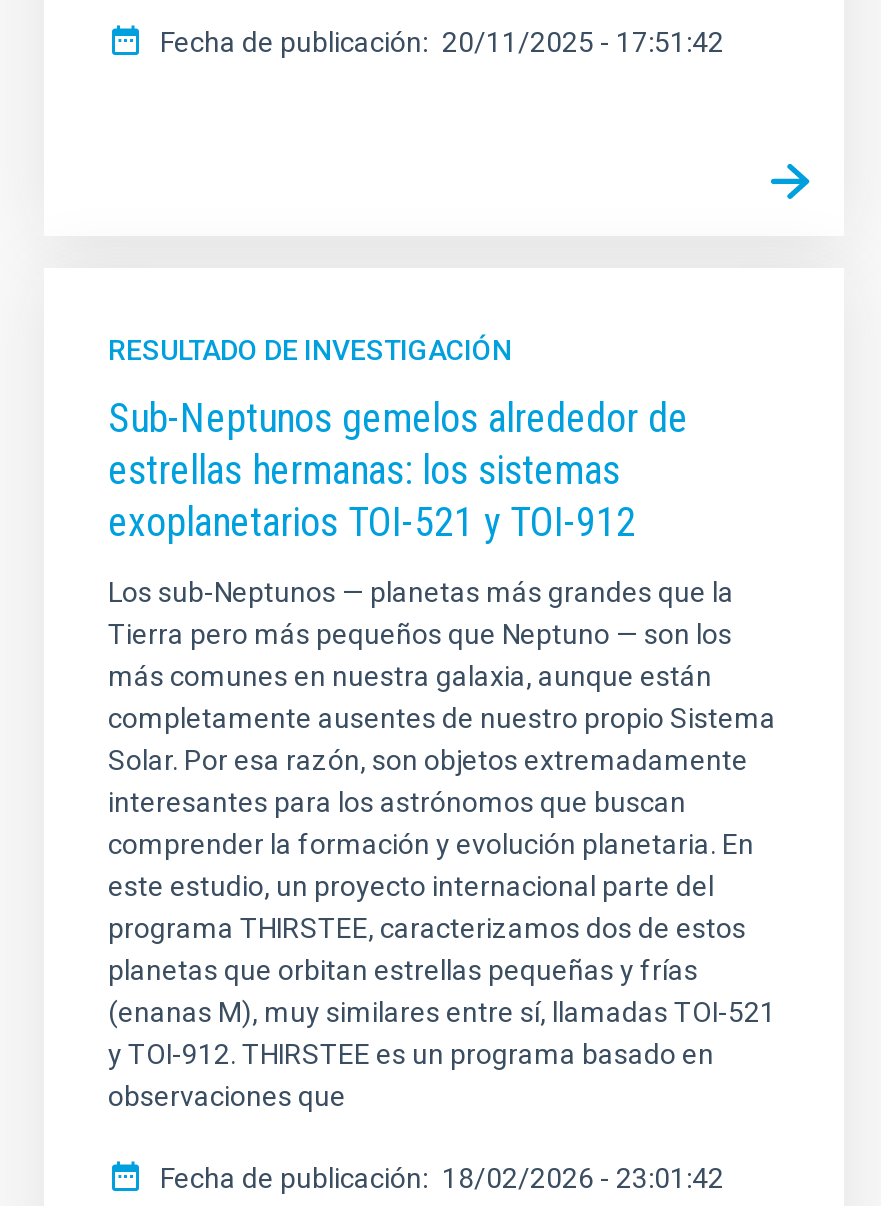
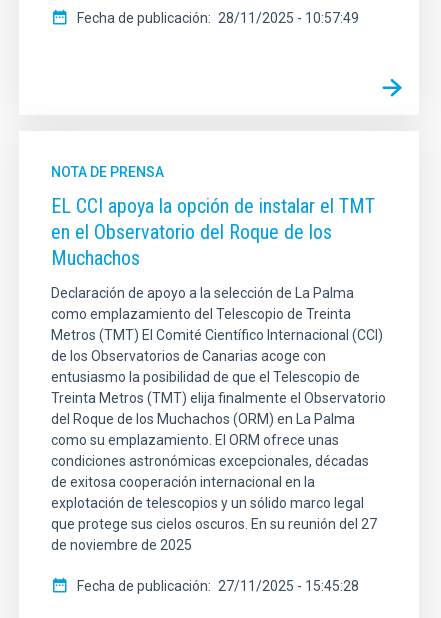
[160,26,724,58] Fecha de publicación 20/11/2025 - 17:51:42 -> [77,10,359,26] Fecha de publicación 28/11/2025 - 10:57:49
[108,334,512,366] RESULTADO DE INVESTIGACIÓN -> [51,164,164,180] NOTA DE PRENSA
[108,394,688,546] Sub-Neptunos gemelos alrededor de | estrellas hermanas: los sistemas | exoplanetarios TOI-521 y TOI-912 -> [51,194,375,270] EL CCI apoya la opción de instalar el TMT | en el Observatorio del Roque de los | Muchachos
[108,576,776,1112] Los sub-Neptunos — planetas más grandes que la | Tierra pero más pequeños que Neptuno — son los | más comunes en nuestra galaxia, aunque están | completamente ausentes de nuestro propio Sistema | Solar. Por esa razón, son objetos extremadamente | interesantes para los astrónomos que buscan | comprender la formación y evolución planetaria. En | este estudio, un proyecto internacional parte del | programa THIRSTEE, caracterizamos dos de estos | planetas que orbitan estrellas pequeñas y frías | (enanas M), muy similares entre sí, llamadas TOI-521 | y TOI-912. THIRSTEE es un programa basado en | observaciones que -> [51,285,386,553] Declaración de apoyo a la selección de La Palma | como emplazamiento del Telescopio de Treinta | Metros (TMT) El Comité Científico Internacional (CCI) | de los Observatorios de Canarias acoge con | entusiasmo la posibilidad de que el Telescopio de | Treinta Metros (TMT) elija finalmente el Observatorio | del Roque de los Muchachos (ORM) en La Palma | como su emplazamiento. El ORM ofrece unas | condiciones astronómicas excepcionales, décadas | de exitosa cooperación internacional en la | explotación de telescopios y un sólido marco legal | que protege sus cielos oscuros. En su reunión del 27 | de noviembre de 2025
[160,1162,724,1194] Fecha de publicación 18/02/2026 - 23:01:42 -> [77,578,359,594] Fecha de publicación 27/11/2025 - 15:45:28

